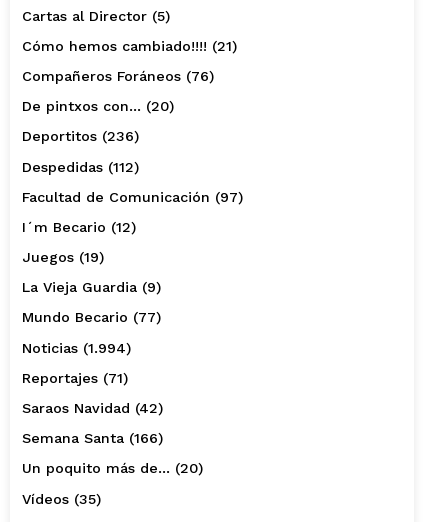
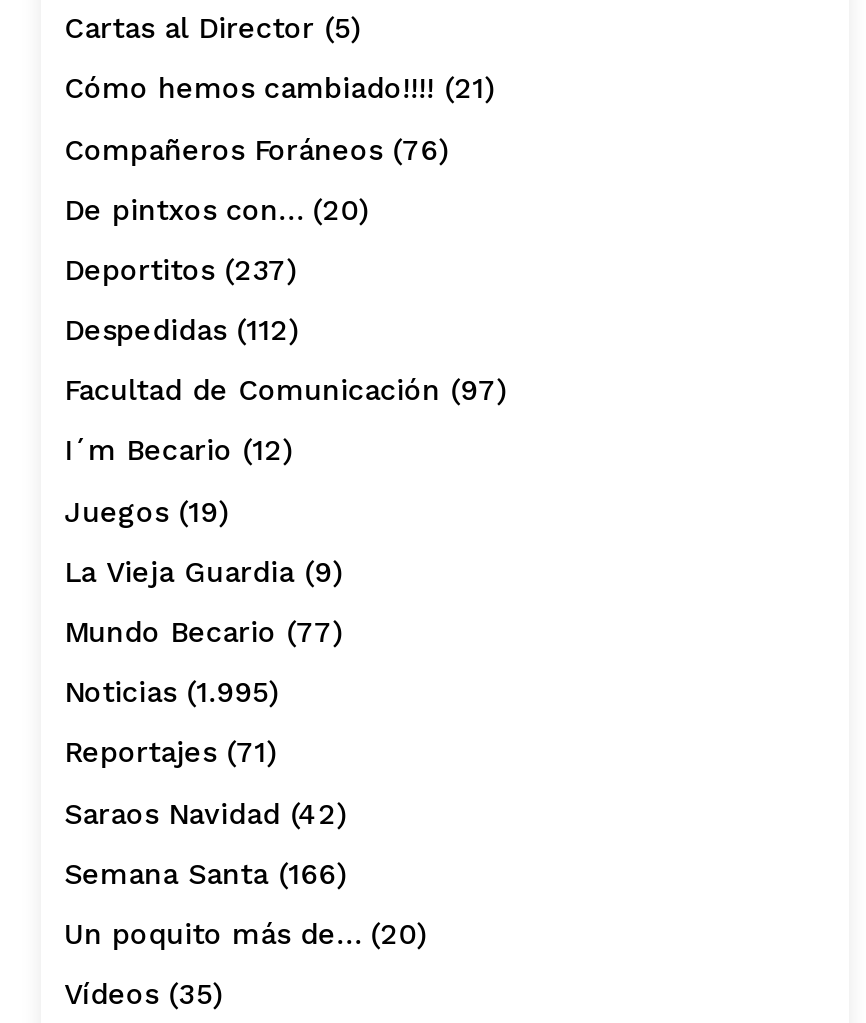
[22,128,139,144] Deportitos (236) -> [64,254,296,286] Deportitos (237)
[22,340,131,356] Noticias (1.994) -> [64,676,278,708] Noticias (1.995)

